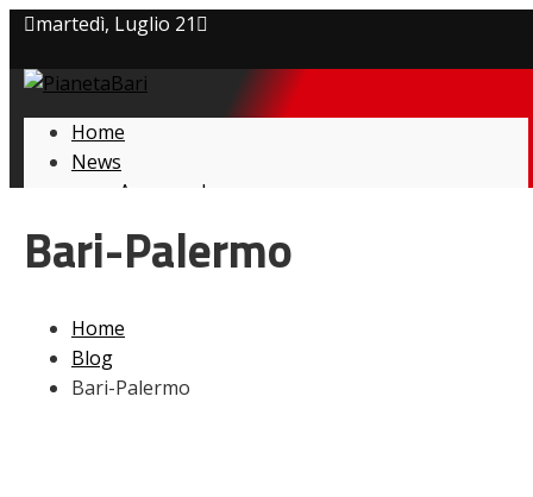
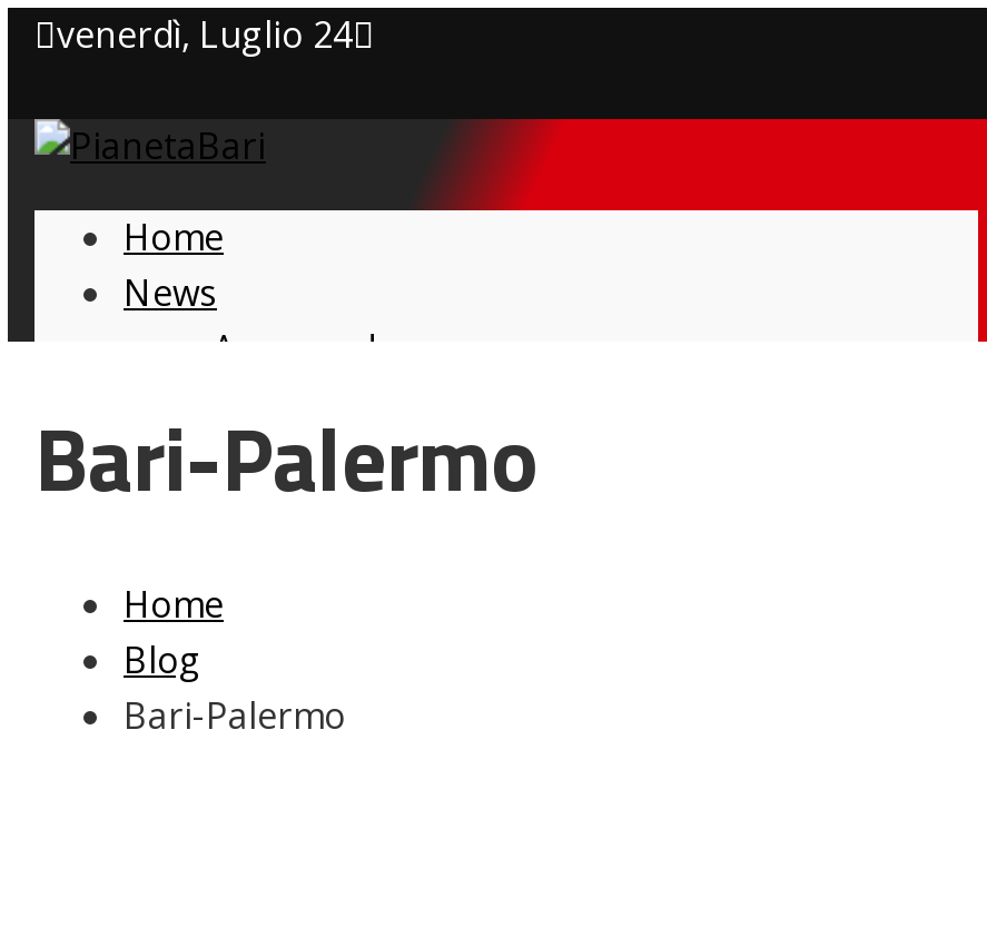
[36,11,196,37] martedì, Luglio 21 -> [57,10,353,59] venerdì, Luglio 24

